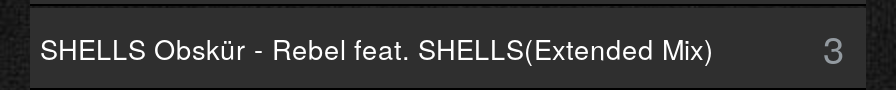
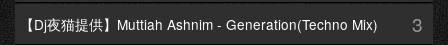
[40,27,714,67] SHELLS Obskür - Rebel feat. SHELLS(Extended Mix) -> [20,13,378,33] 【Dj夜猫提供】Muttiah Ashnim - Generation(Techno Mix)

